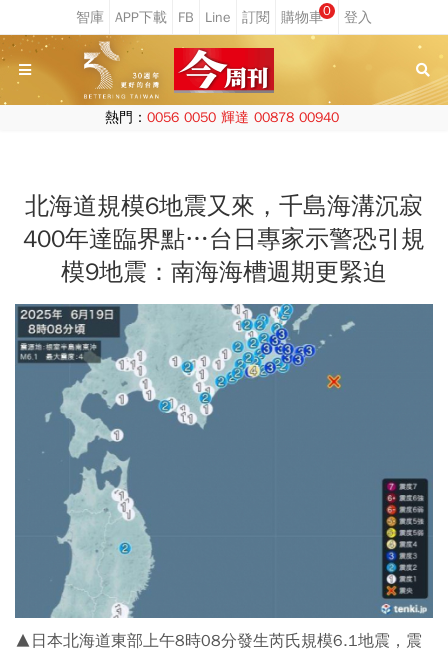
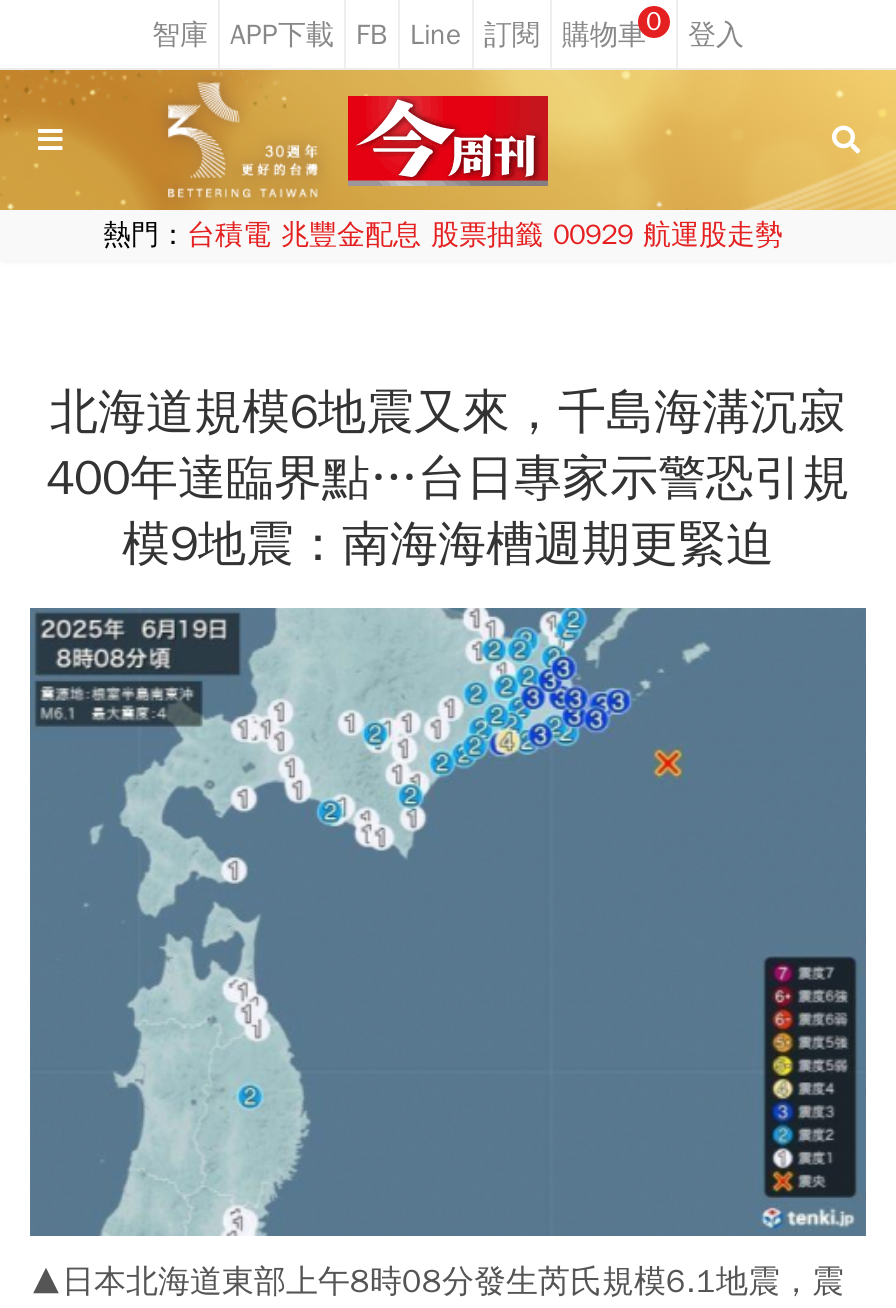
[104,109,338,126] 熱門：0056 0050 輝達 00878 00940 -> [103,218,783,252] 熱門：台積電 兆豐金配息 股票抽籤 00929 航運股走勢

